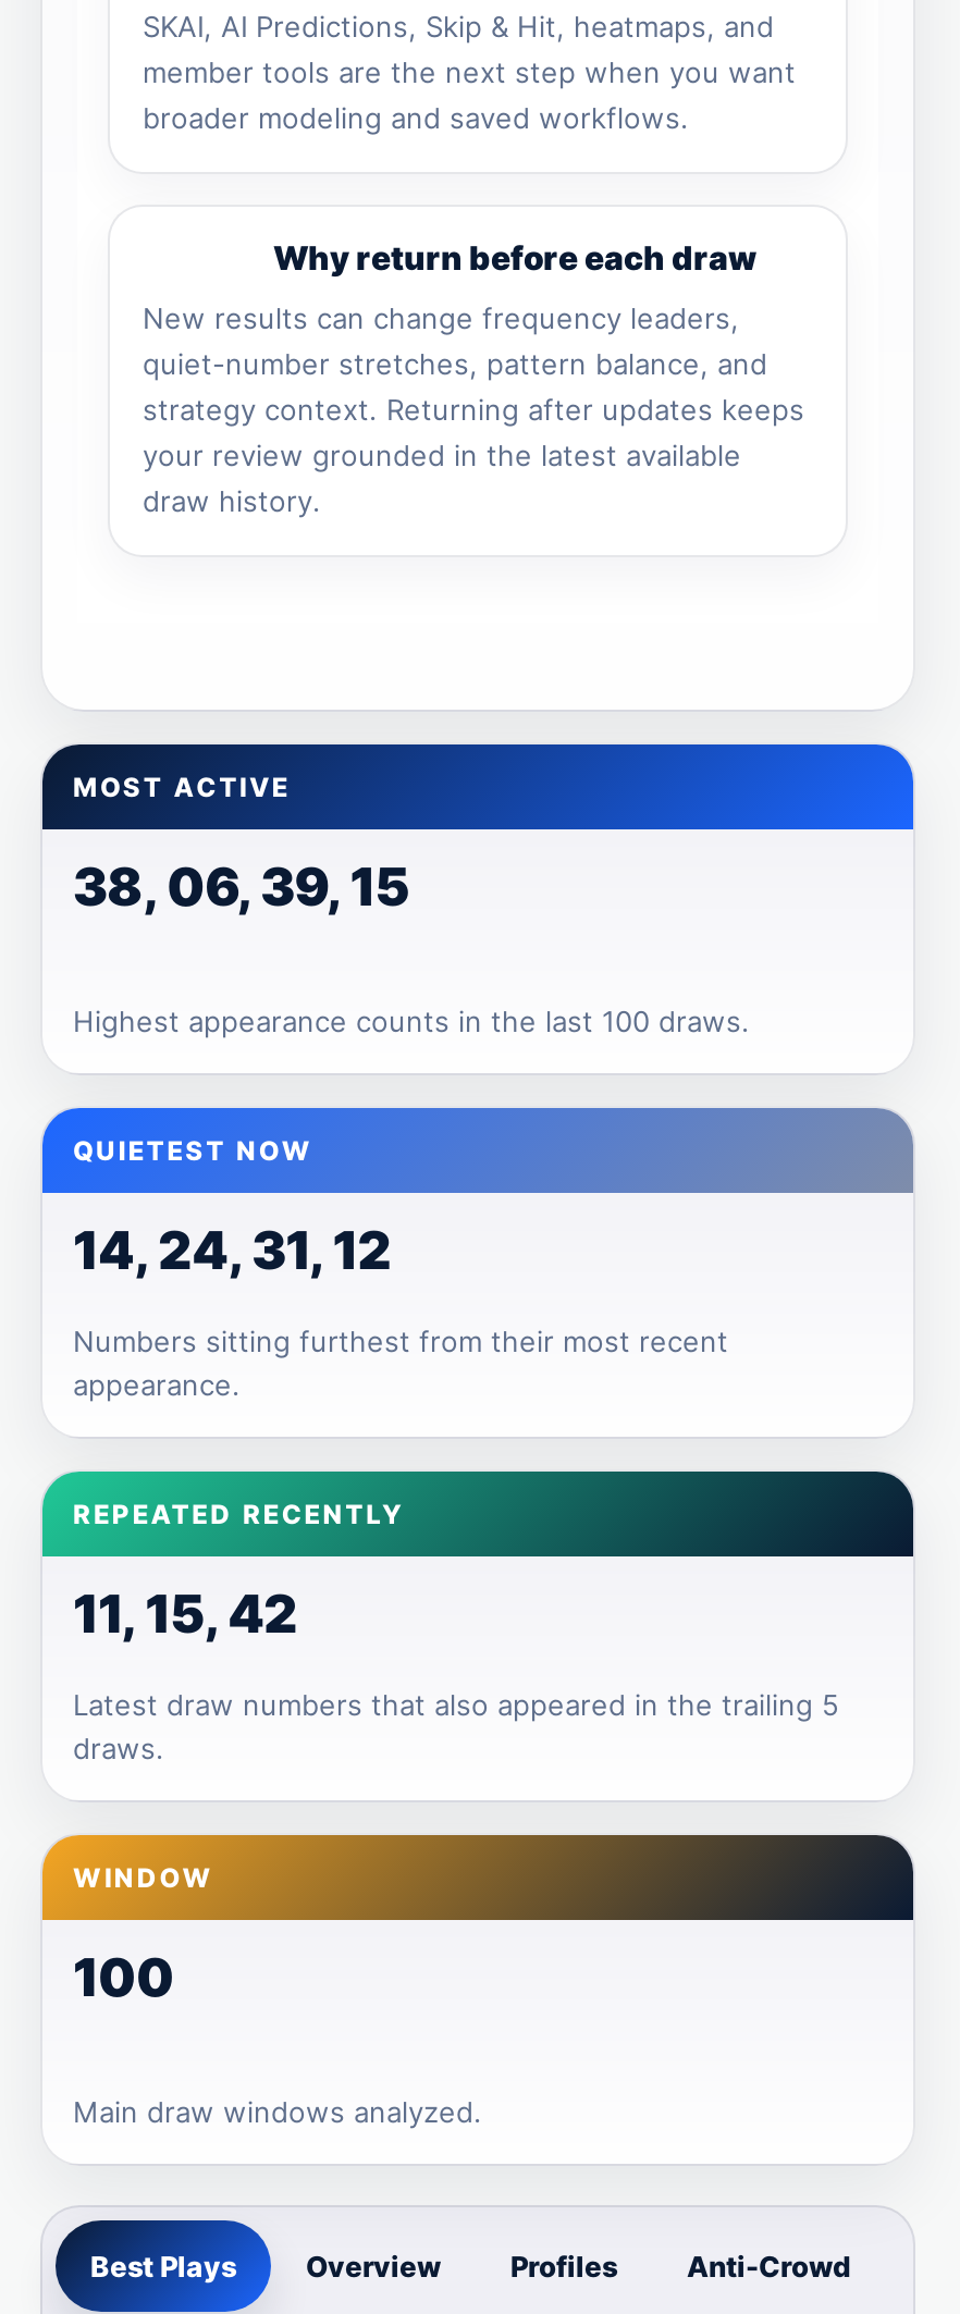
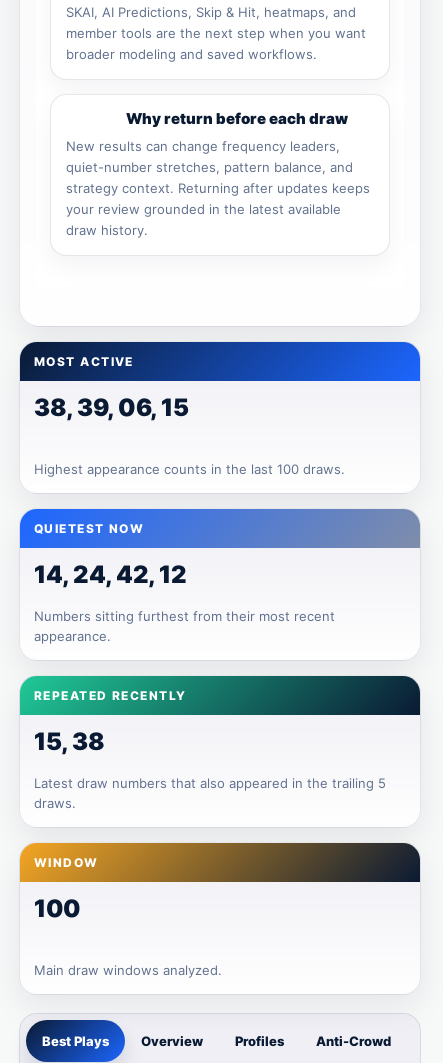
[73,856,409,919] 38, 06, 39, 15 -> [34,393,188,422] 38, 39, 06, 15
[73,1219,391,1282] 14, 24, 31, 12 -> [34,560,186,589] 14, 24, 42, 12
[73,1583,298,1646] 11, 15, 42 -> [34,727,104,756] 15, 38

